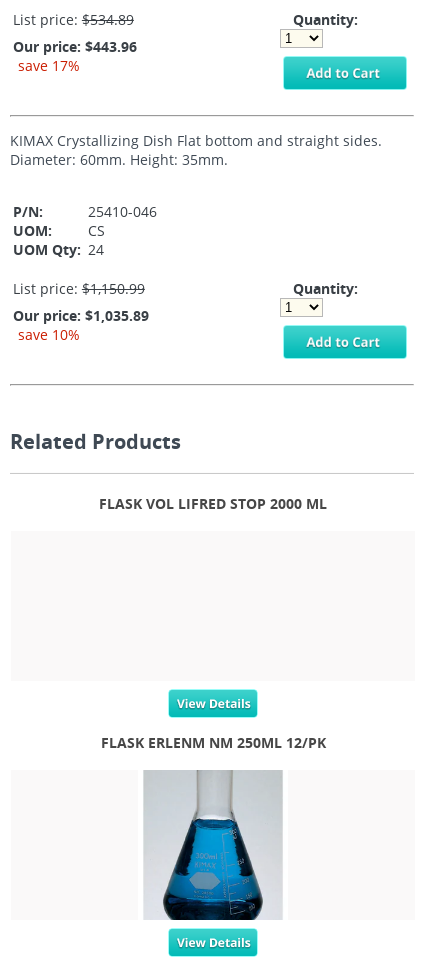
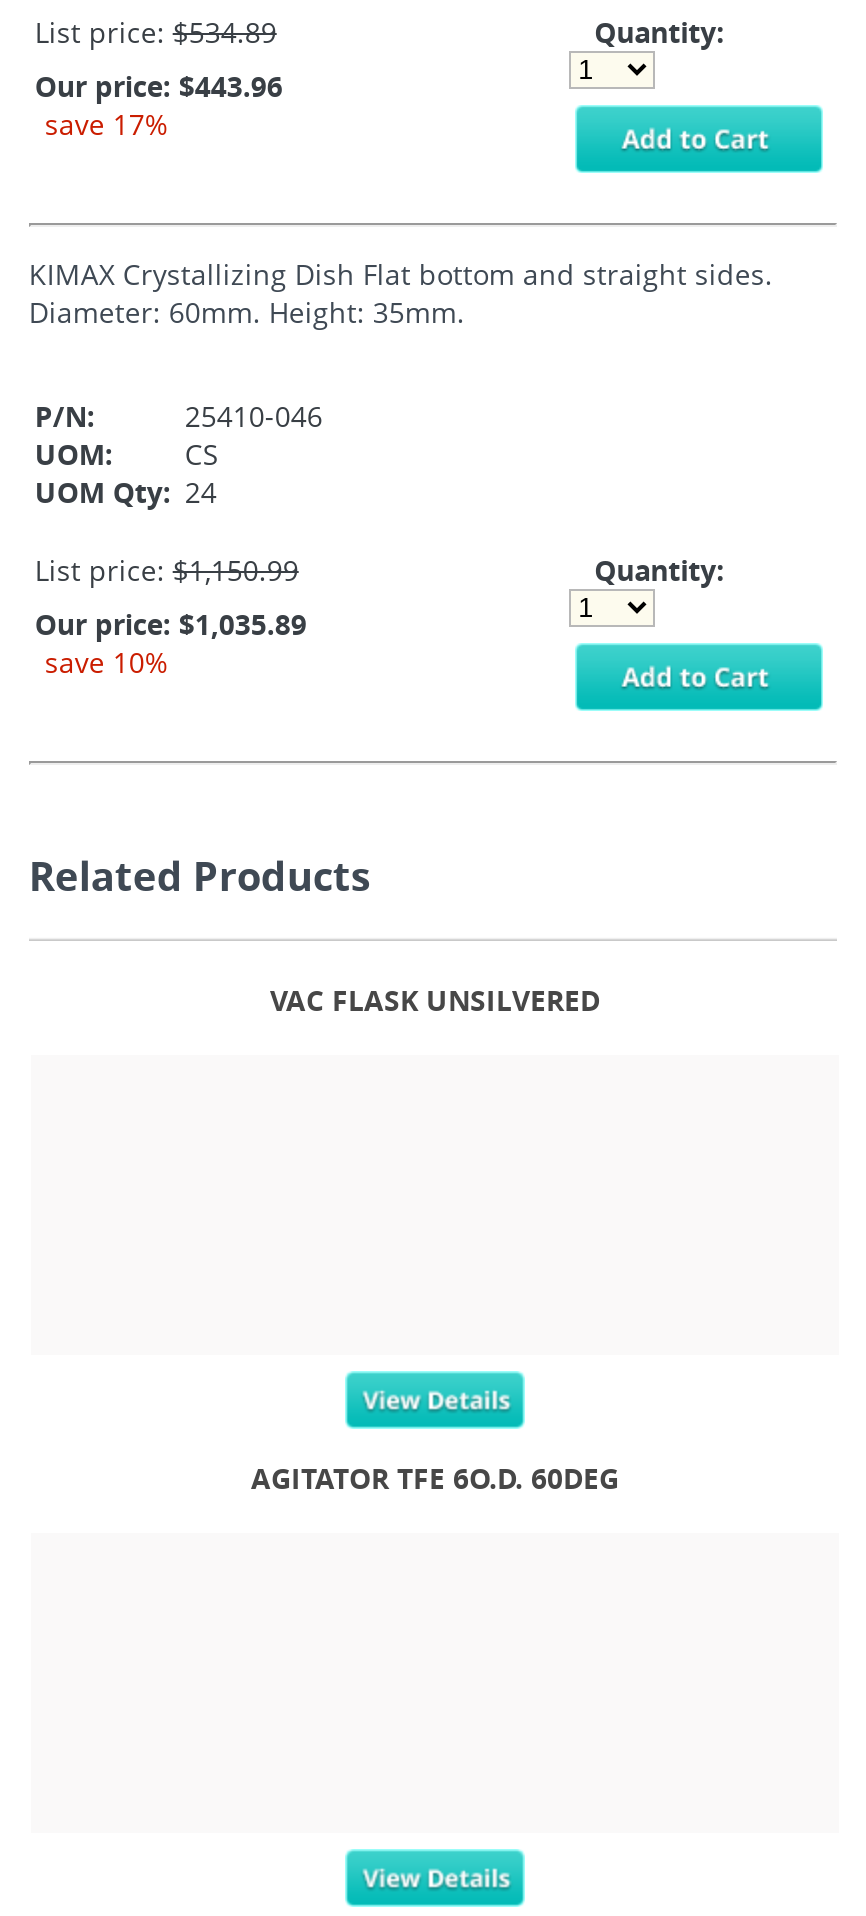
[99,494,327,513] FLASK VOL LIFRED STOP 2000 ML -> [270,980,600,1018] VAC FLASK UNSILVERED
[100,733,325,752] FLASK ERLENM NM 250ML 12/PK -> [251,1459,619,1497] AGITATOR TFE 6O.D. 60DEG
[144,770,283,921] [image] -> none

